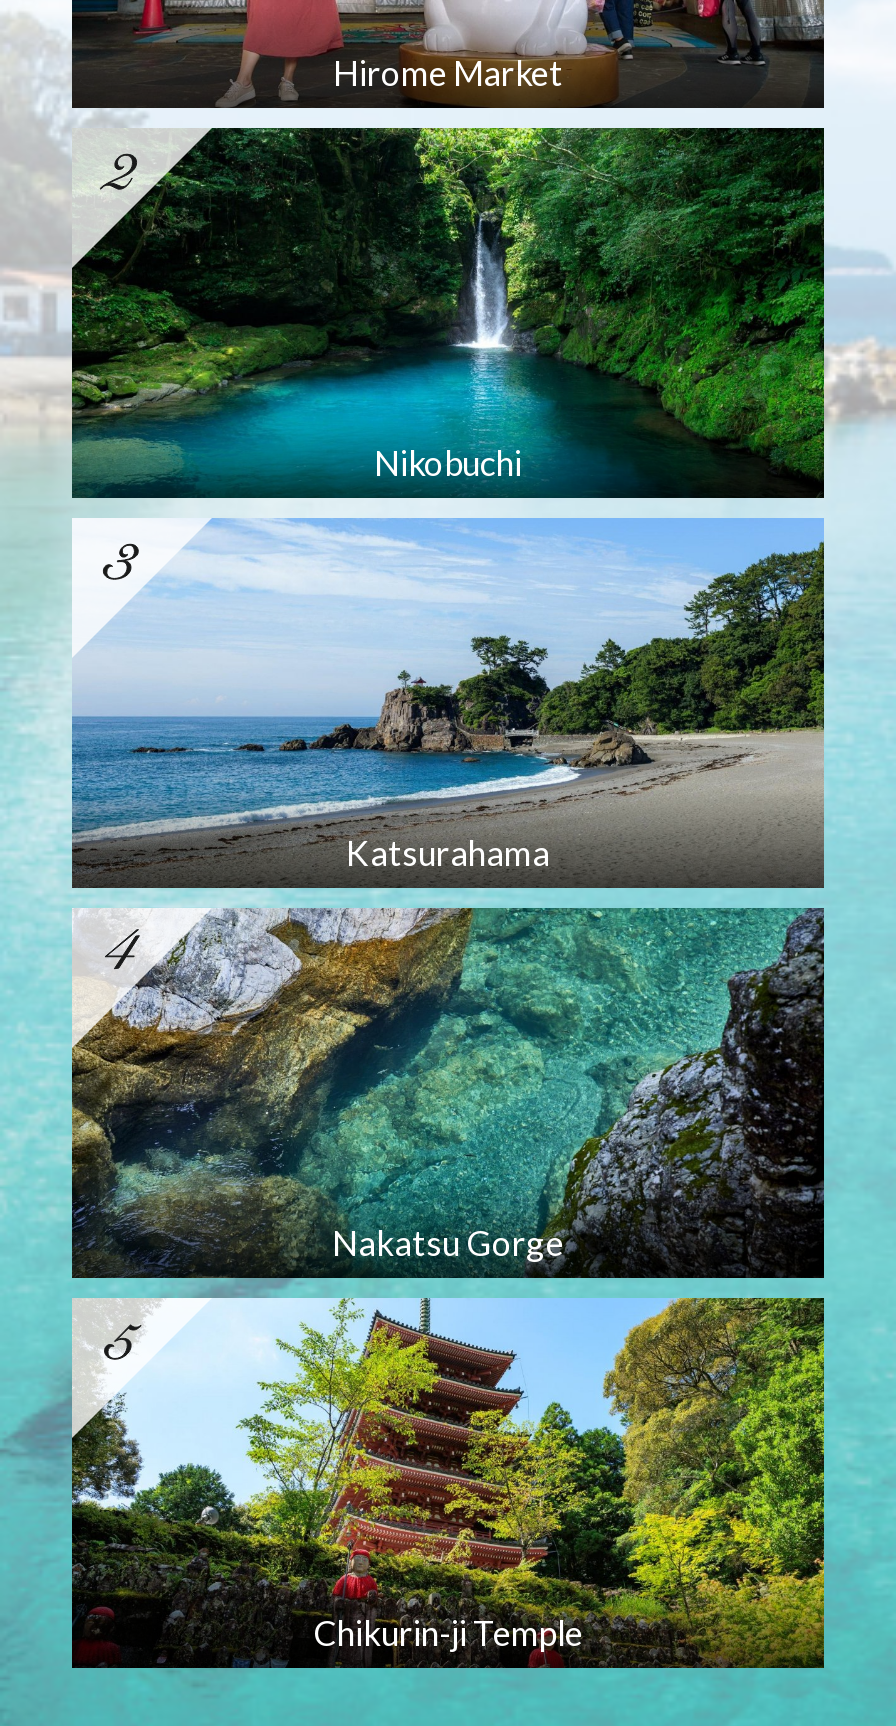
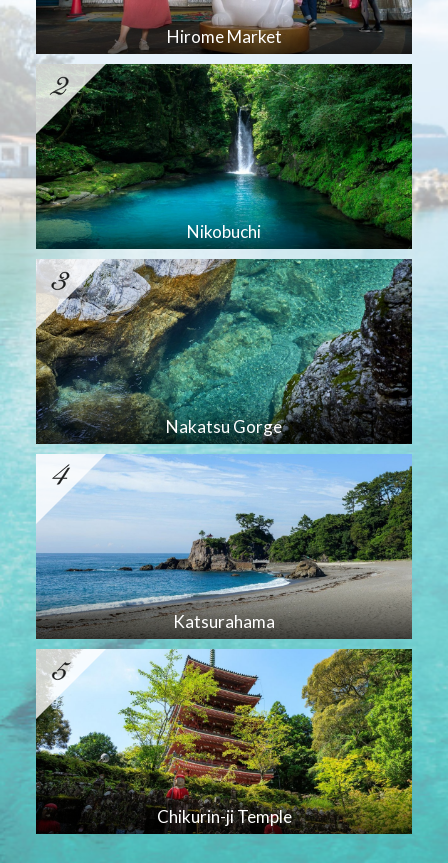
moved [70,518,824,888] -> [36,454,412,639]: [image] | Katsurahama
moved [332,1222,564,1264] -> [166,416,282,437]: Nakatsu Gorge

